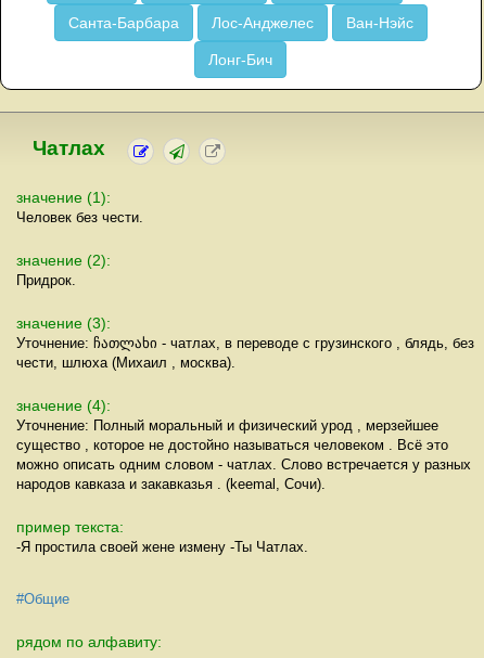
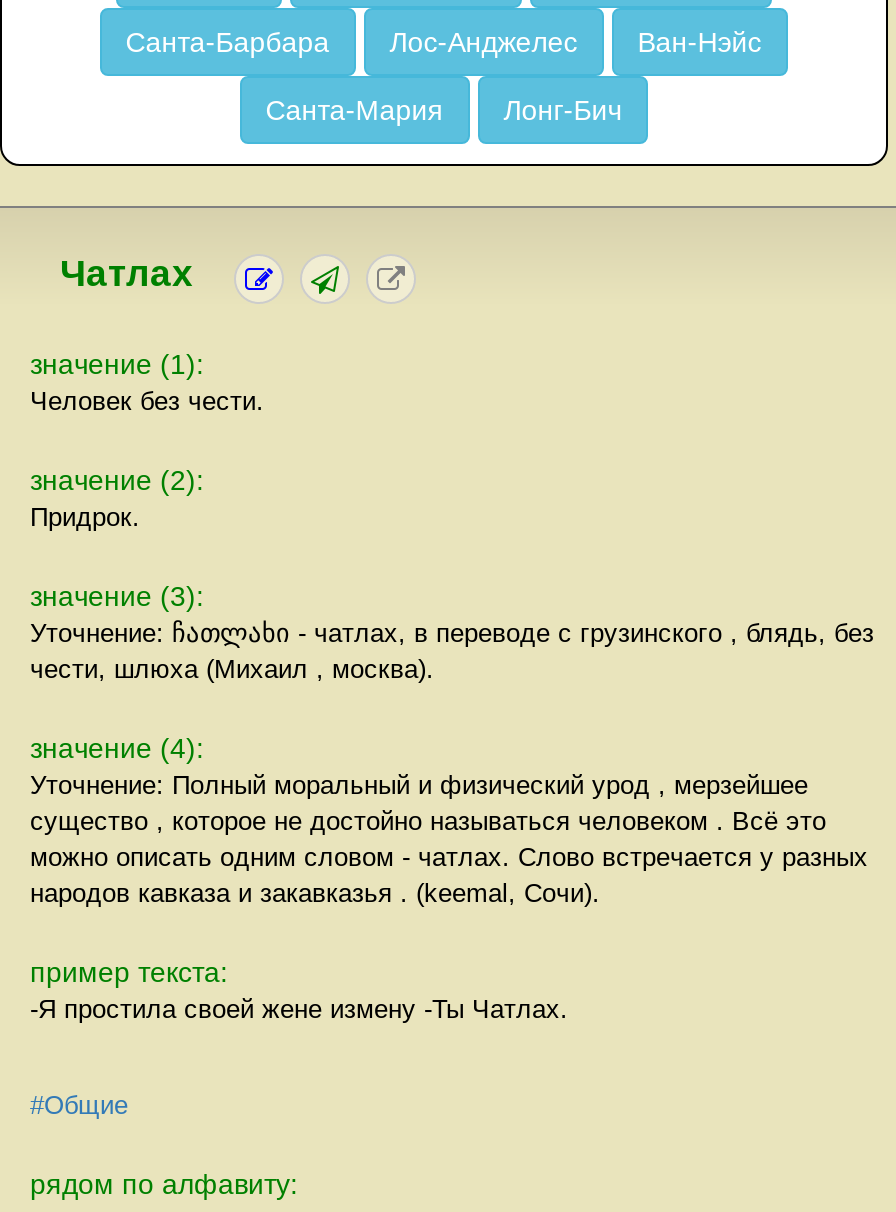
none -> [266,94,444,126] Санта-Мария

